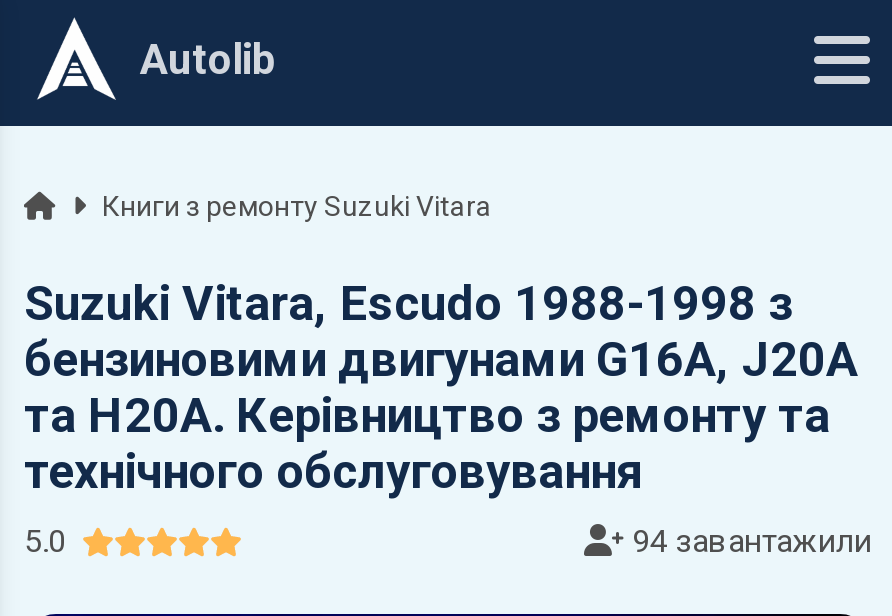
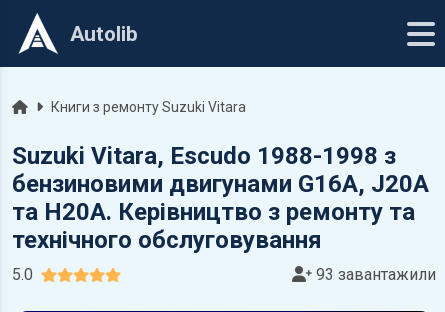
[624,522,872,560] 94 завантажили -> [312,265,436,284] 93 завантажили

